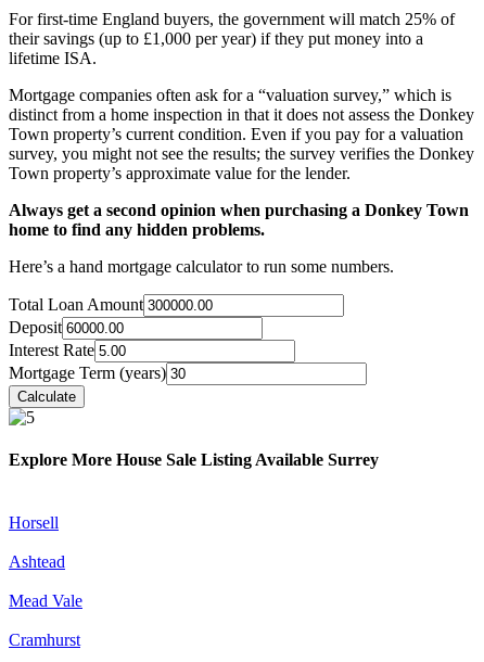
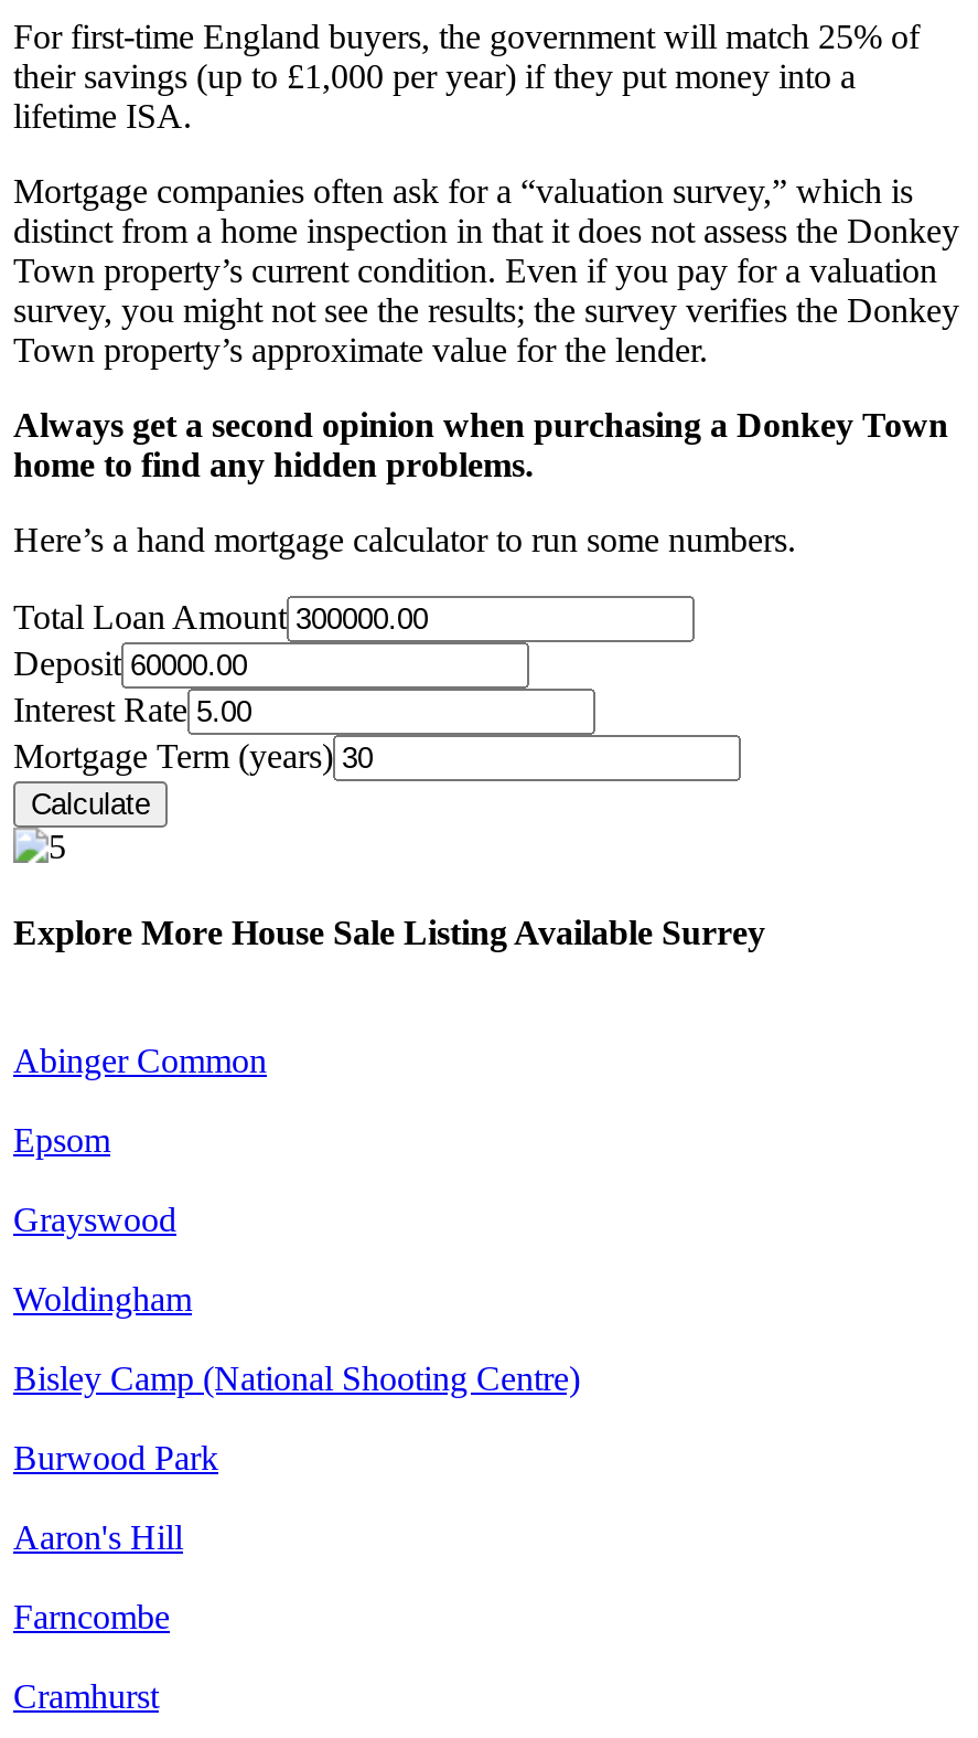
[9,513,82,609] Horsell | Ashtead | Mead Vale -> [13,1041,580,1634] Abinger Common | Epsom | Grayswood | Woldingham | Bisley Camp (National Shooting Centre) | Burwood Park | Aaron's Hill | Farncombe

